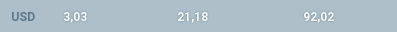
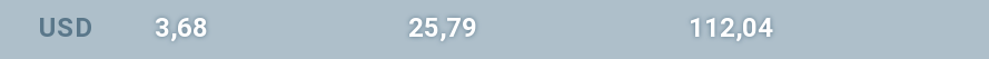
[11,9,87,23] USD 3,03 -> [39,11,208,42] USD 3,68
[177,9,208,23] 21,18 -> [408,11,477,42] 25,79
[303,9,334,23] 92,02 -> [689,11,773,42] 112,04

